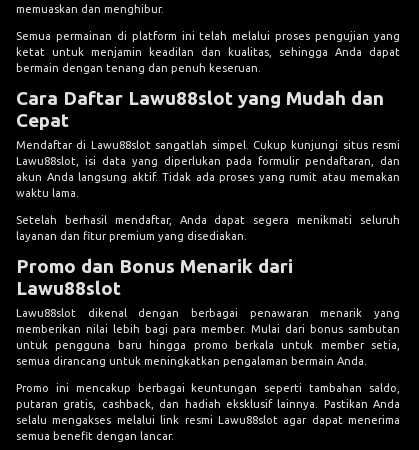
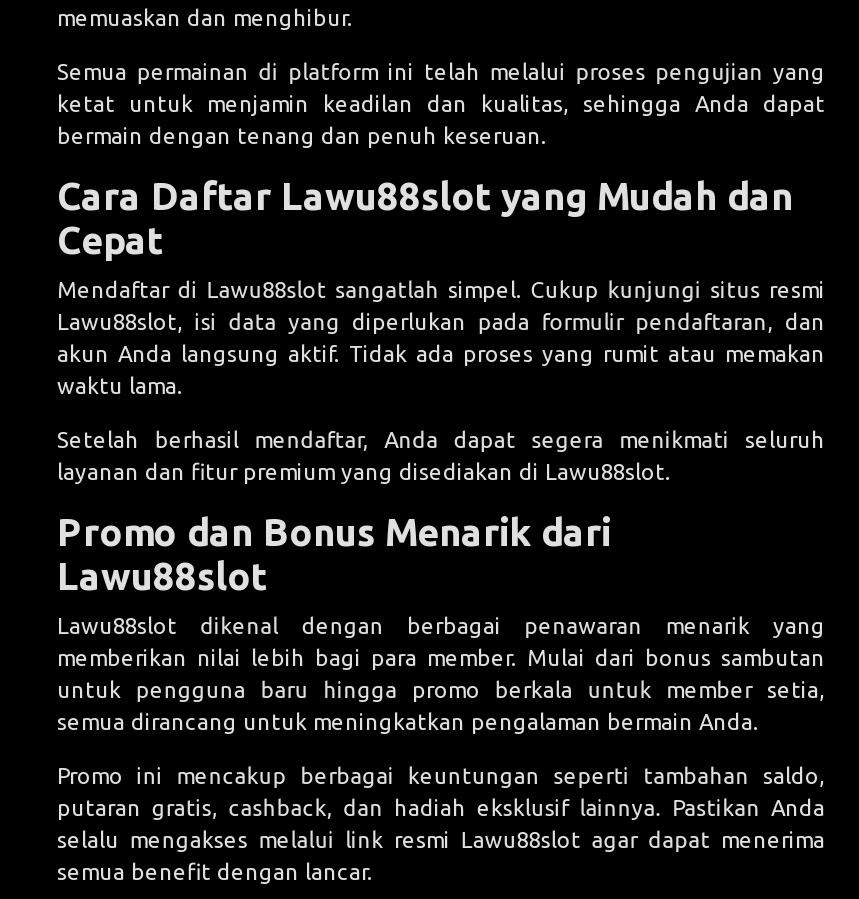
[16,230,247,242] layanan dan fitur premium yang disediakan. -> [57,460,671,484] layanan dan fitur premium yang disediakan di Lawu88slot.

